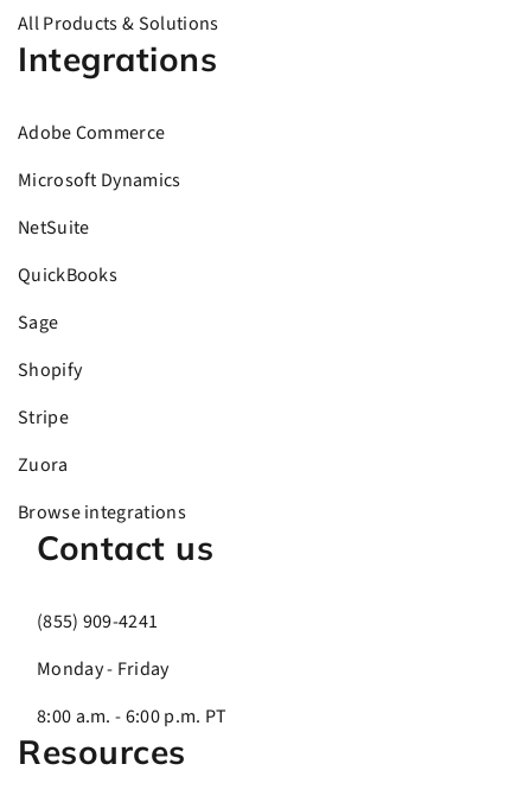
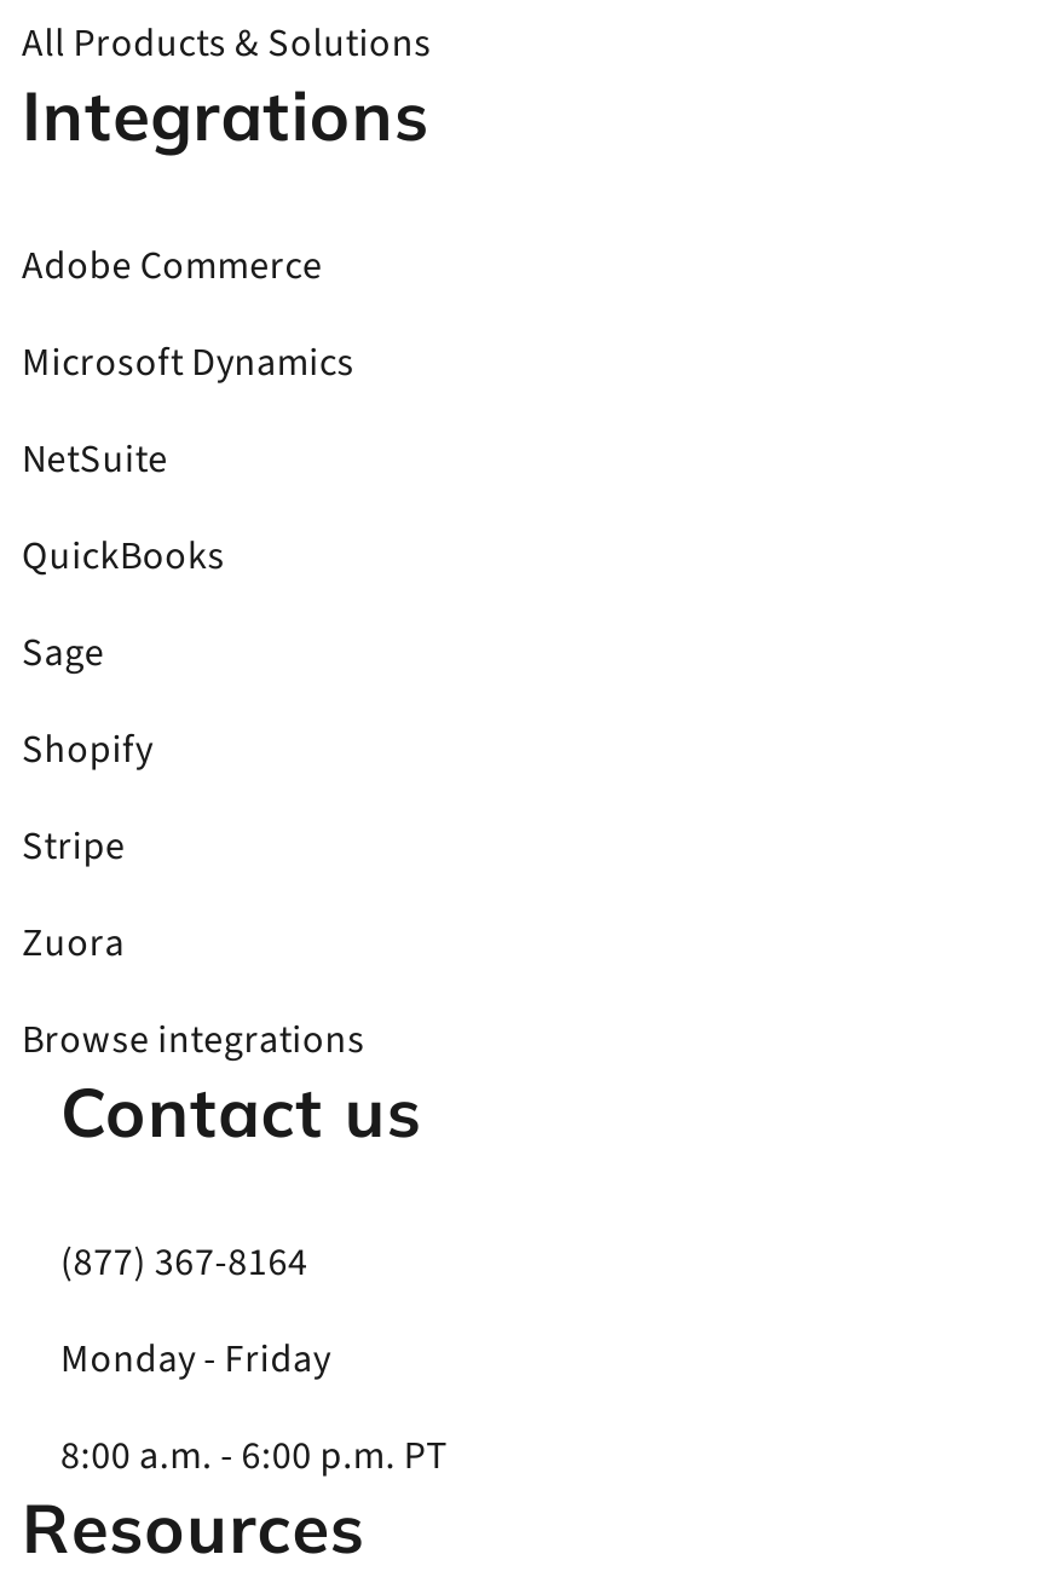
[37,609,158,635] (855) 909-4241 -> [60,1236,308,1289] (877) 367-8164

